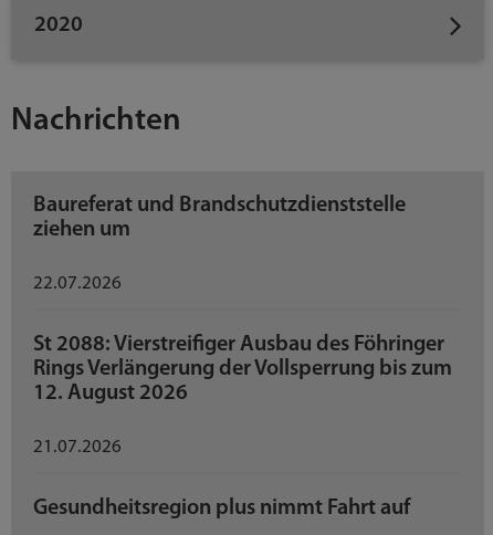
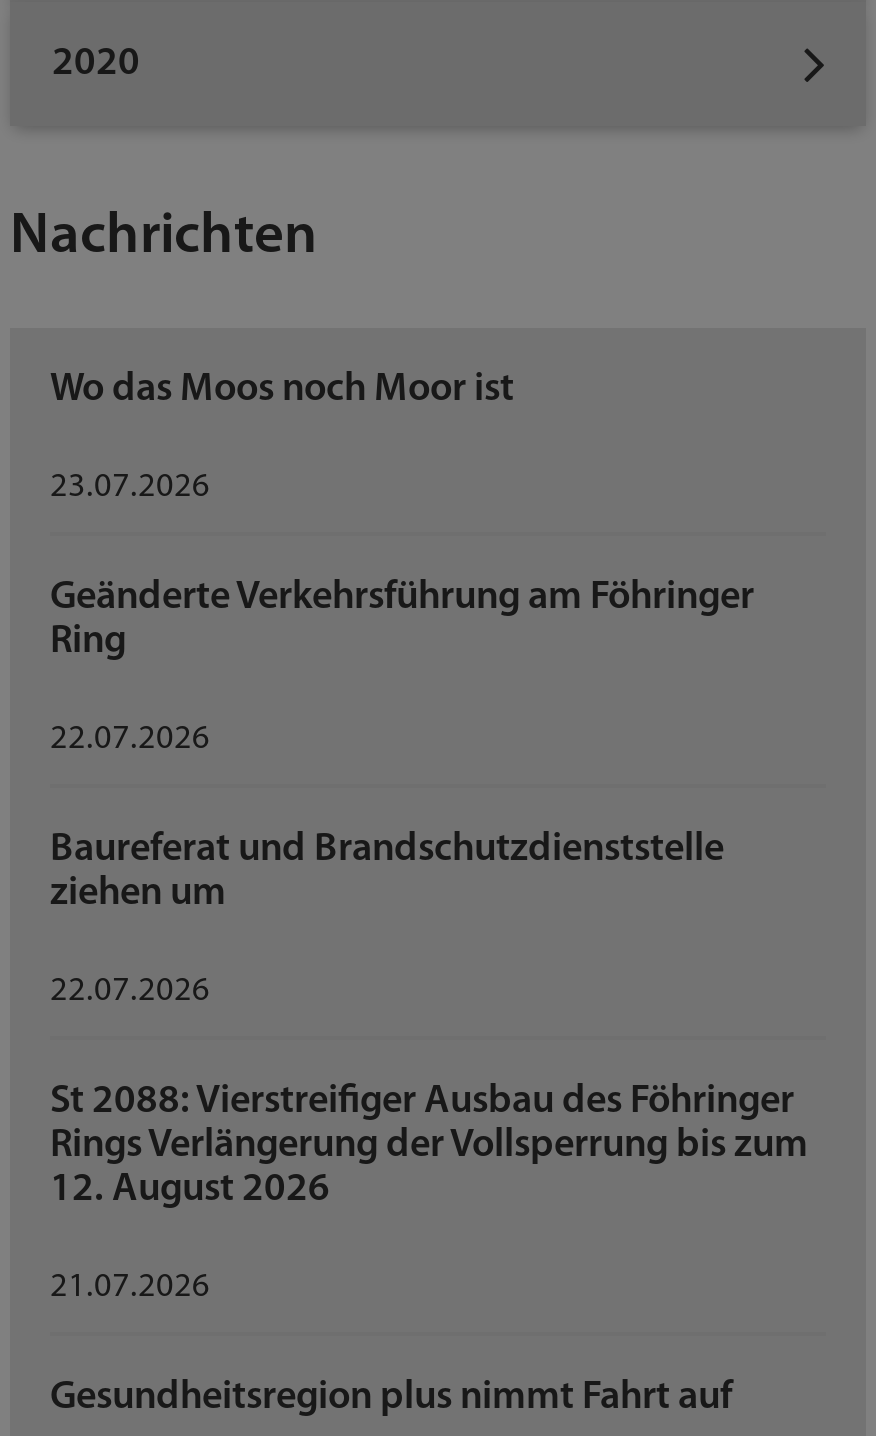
none -> [50,370,754,756] Wo das Moos noch Moor ist | 23.07.2026 | Geänderte Verkehrsführung am Föhringer | Ring | 22.07.2026

